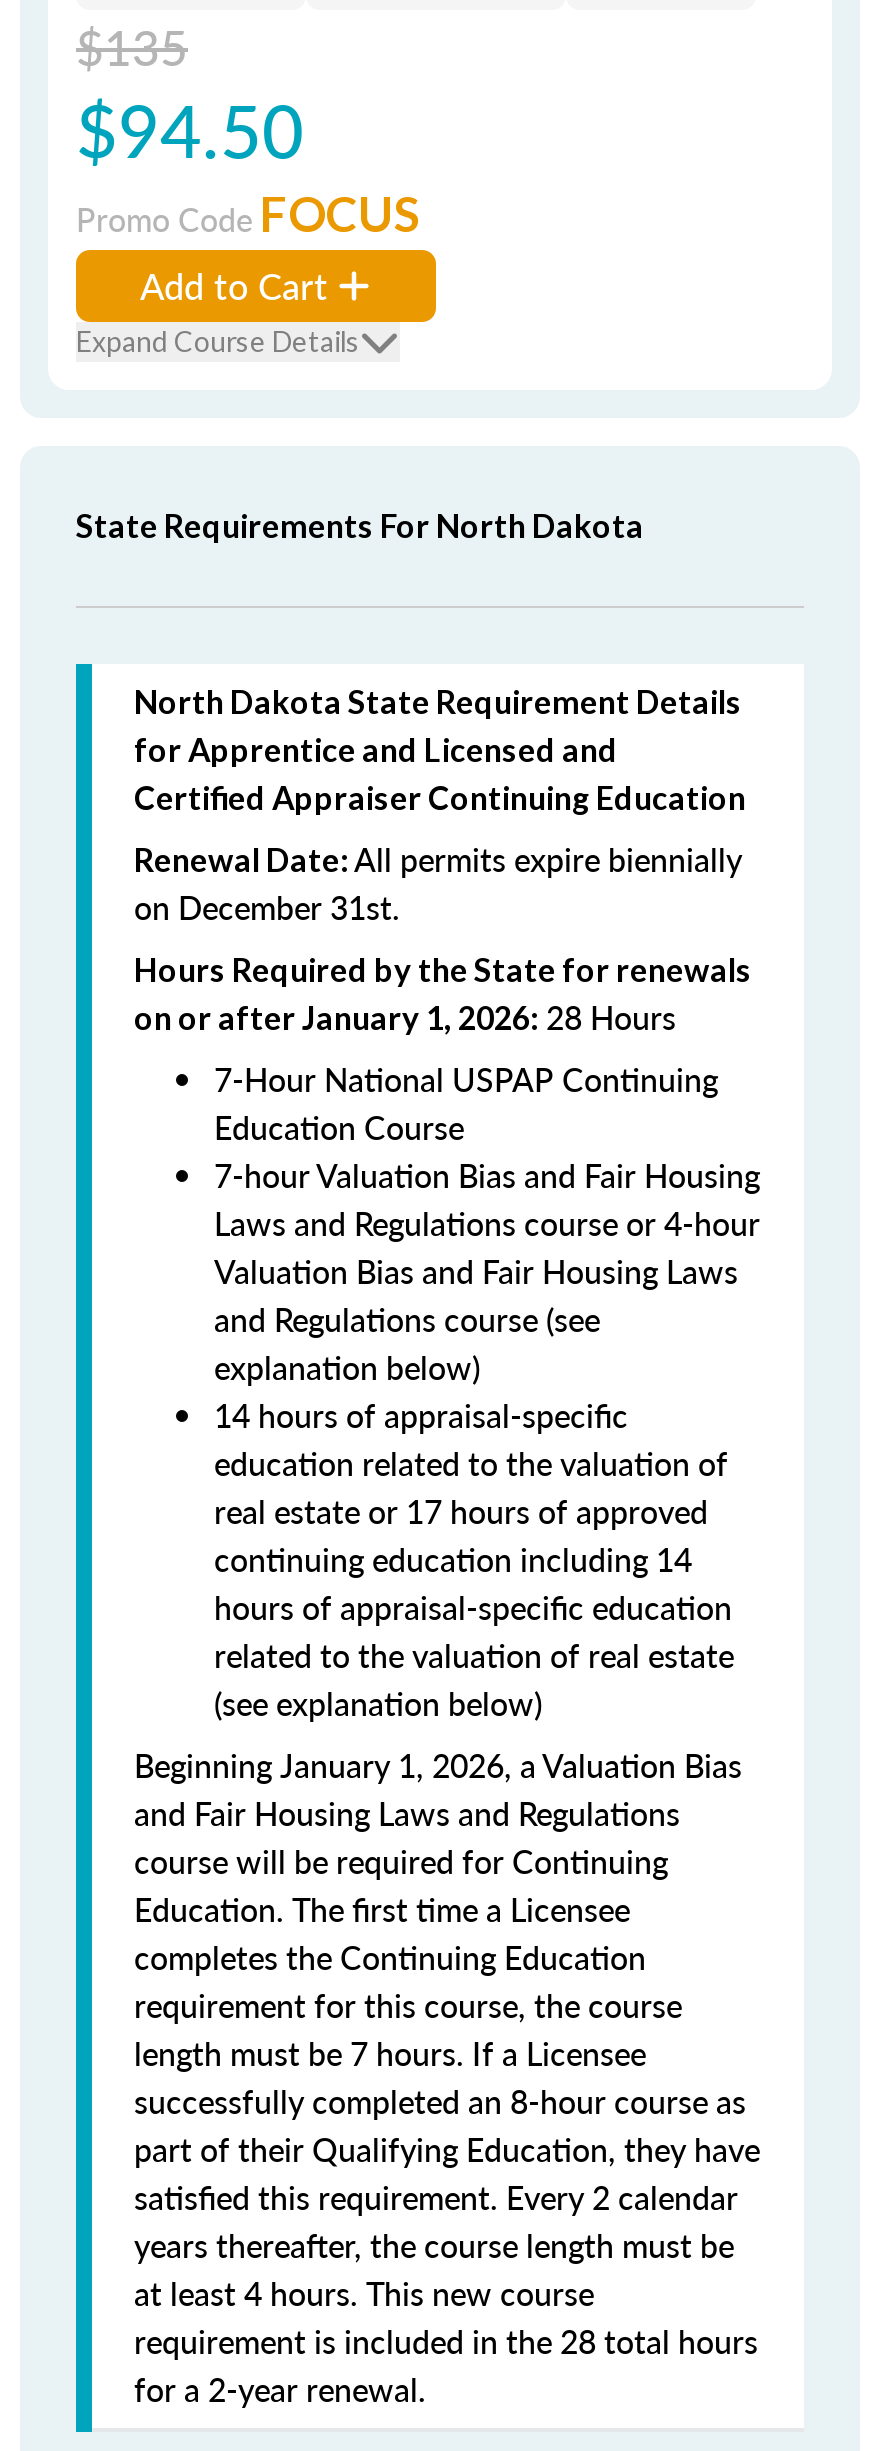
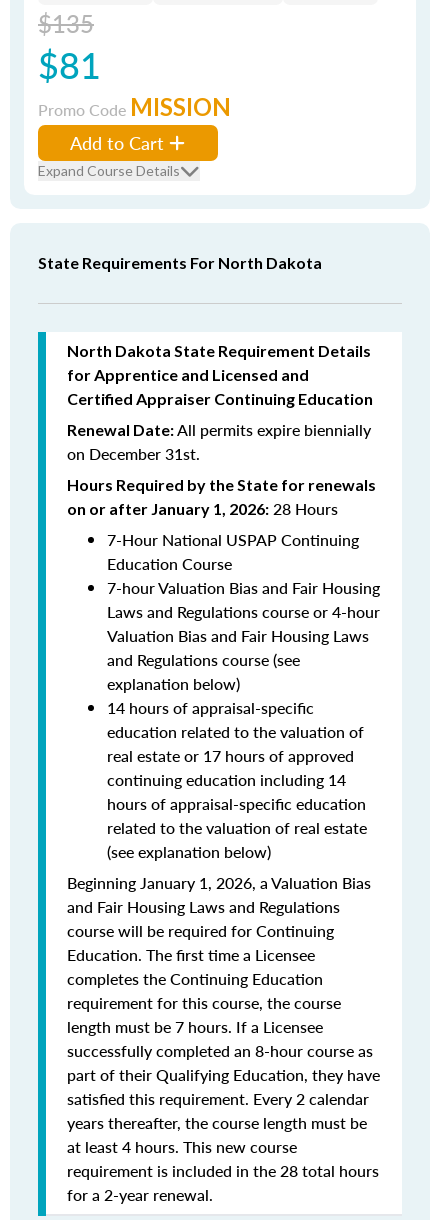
[76,78,304,180] $94.50 -> [38,39,101,90] $81
[76,184,420,242] Promo Code FOCUS -> [38,92,231,121] Promo Code MISSION

